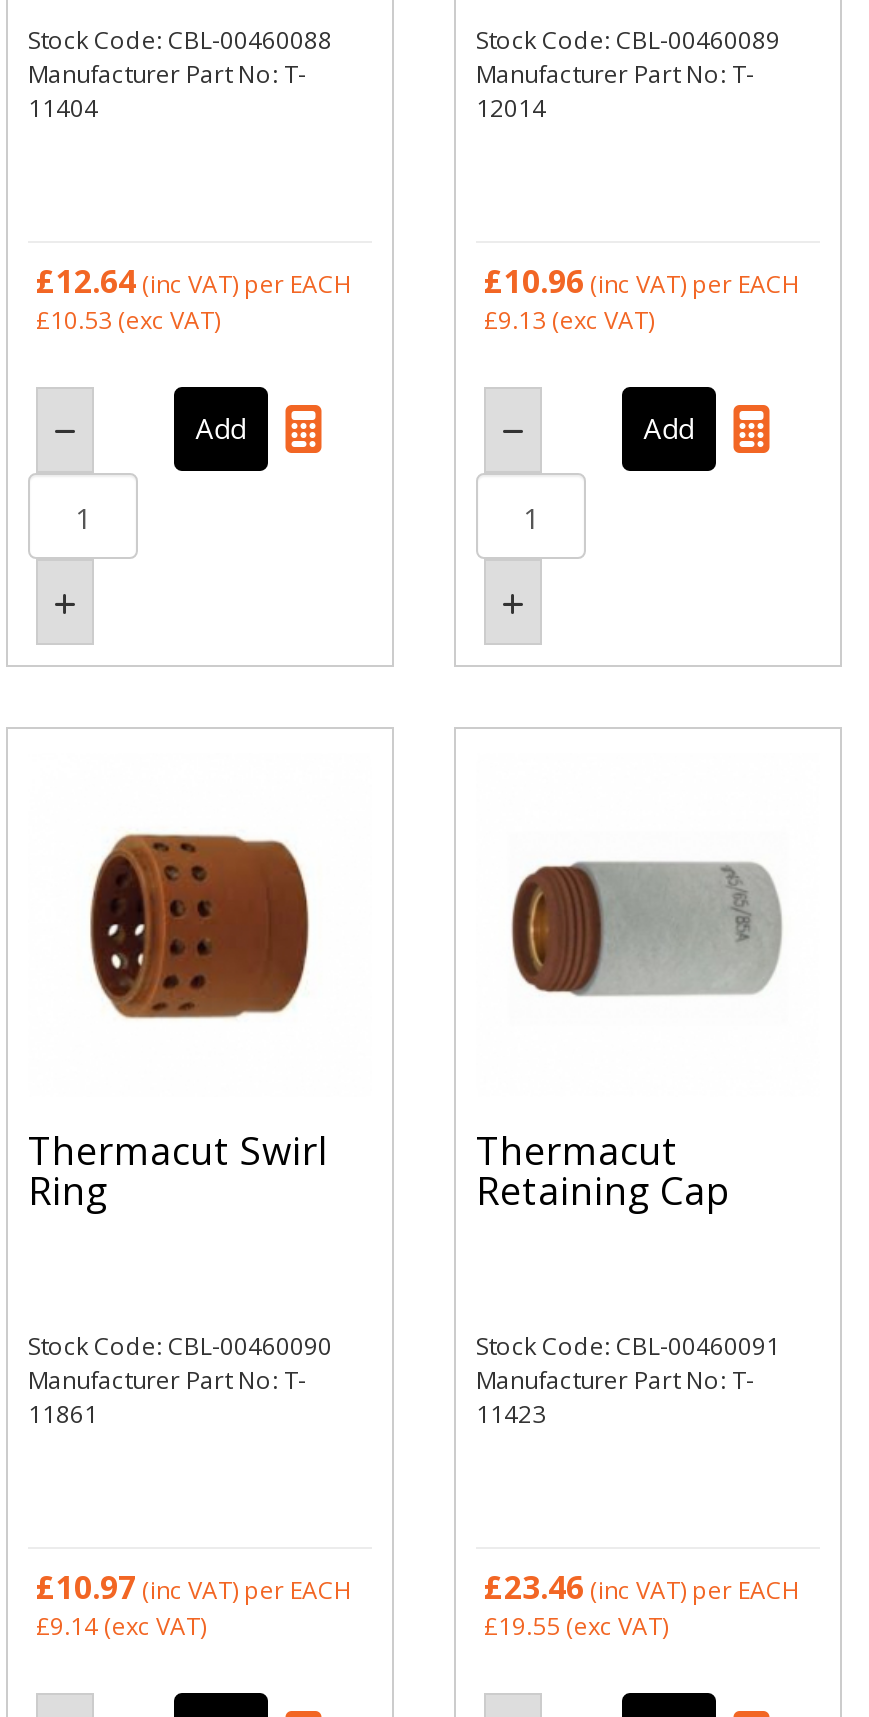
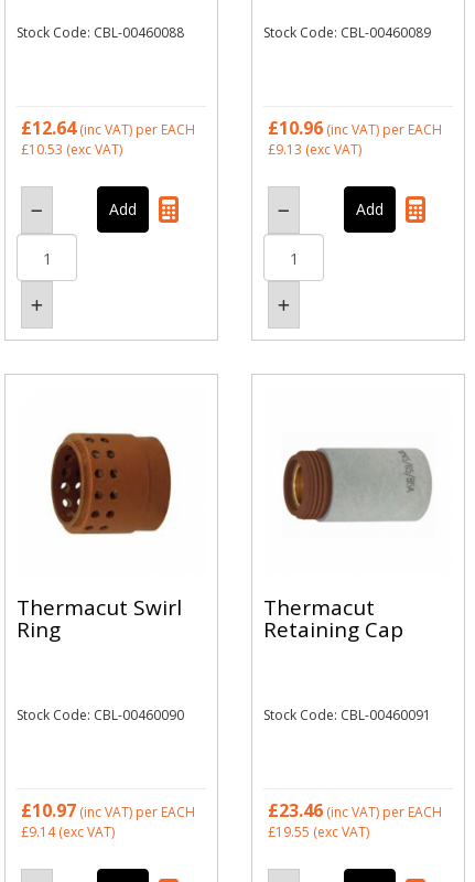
[28,57,306,125] Manufacturer Part No: T- | 11404 -> none
[476,57,754,125] Manufacturer Part No: T- | 12014 -> none
[28,1363,306,1431] Manufacturer Part No: T- | 11861 -> none
[476,1363,754,1431] Manufacturer Part No: T- | 11423 -> none

